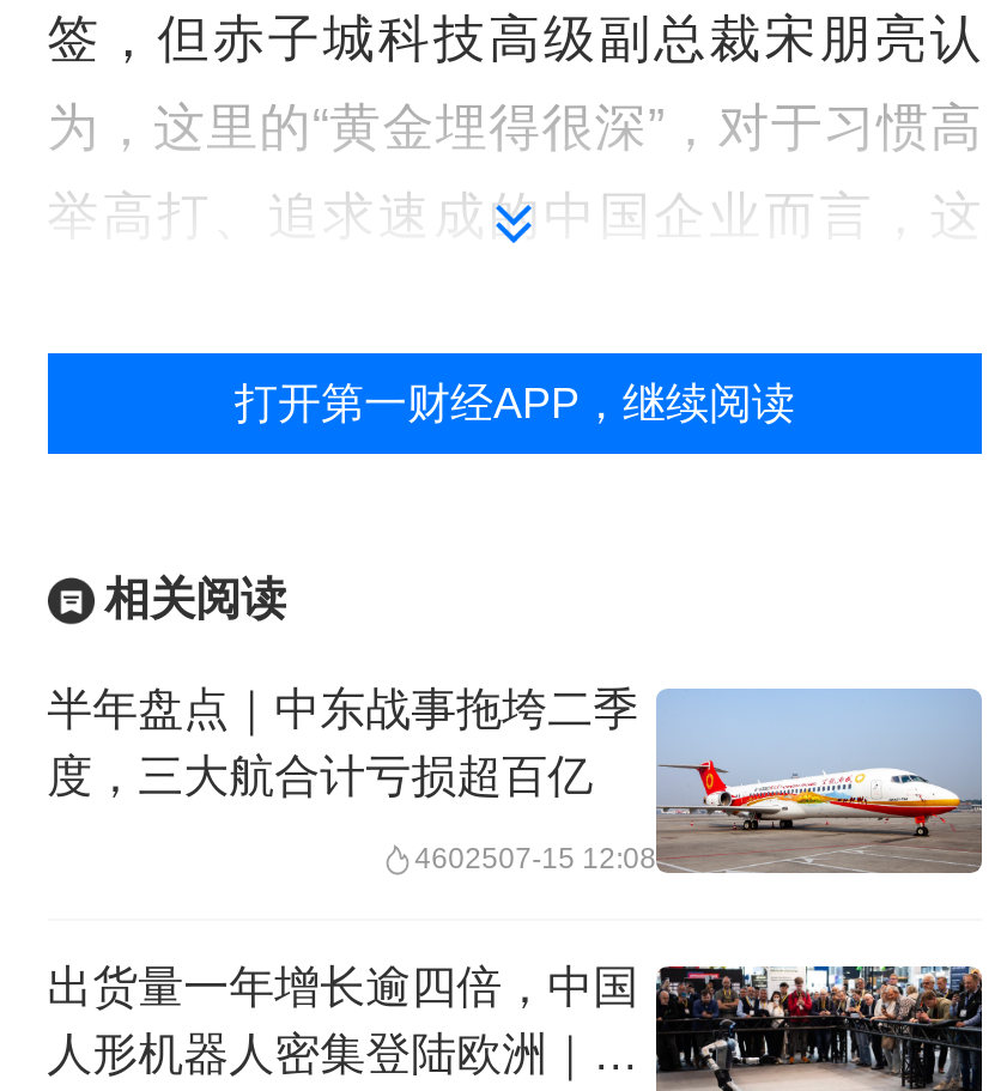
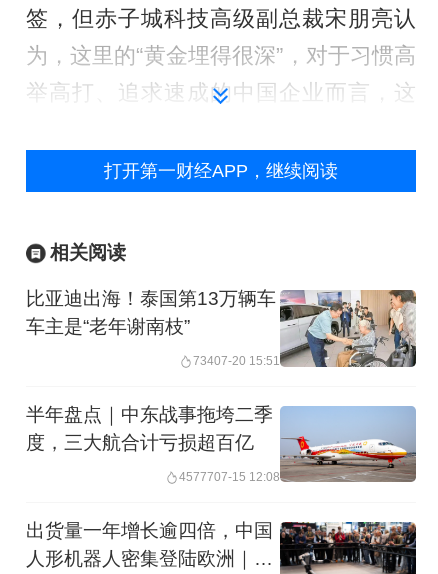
none -> [26,288,417,368] [image] | 比亚迪出海！泰国第13万辆车 | 车主是“老年谢南枝” | 73407-20 15:51
[415,843,656,876] 4602507-15 12:08 -> [179,470,280,484] 4577707-15 12:08

